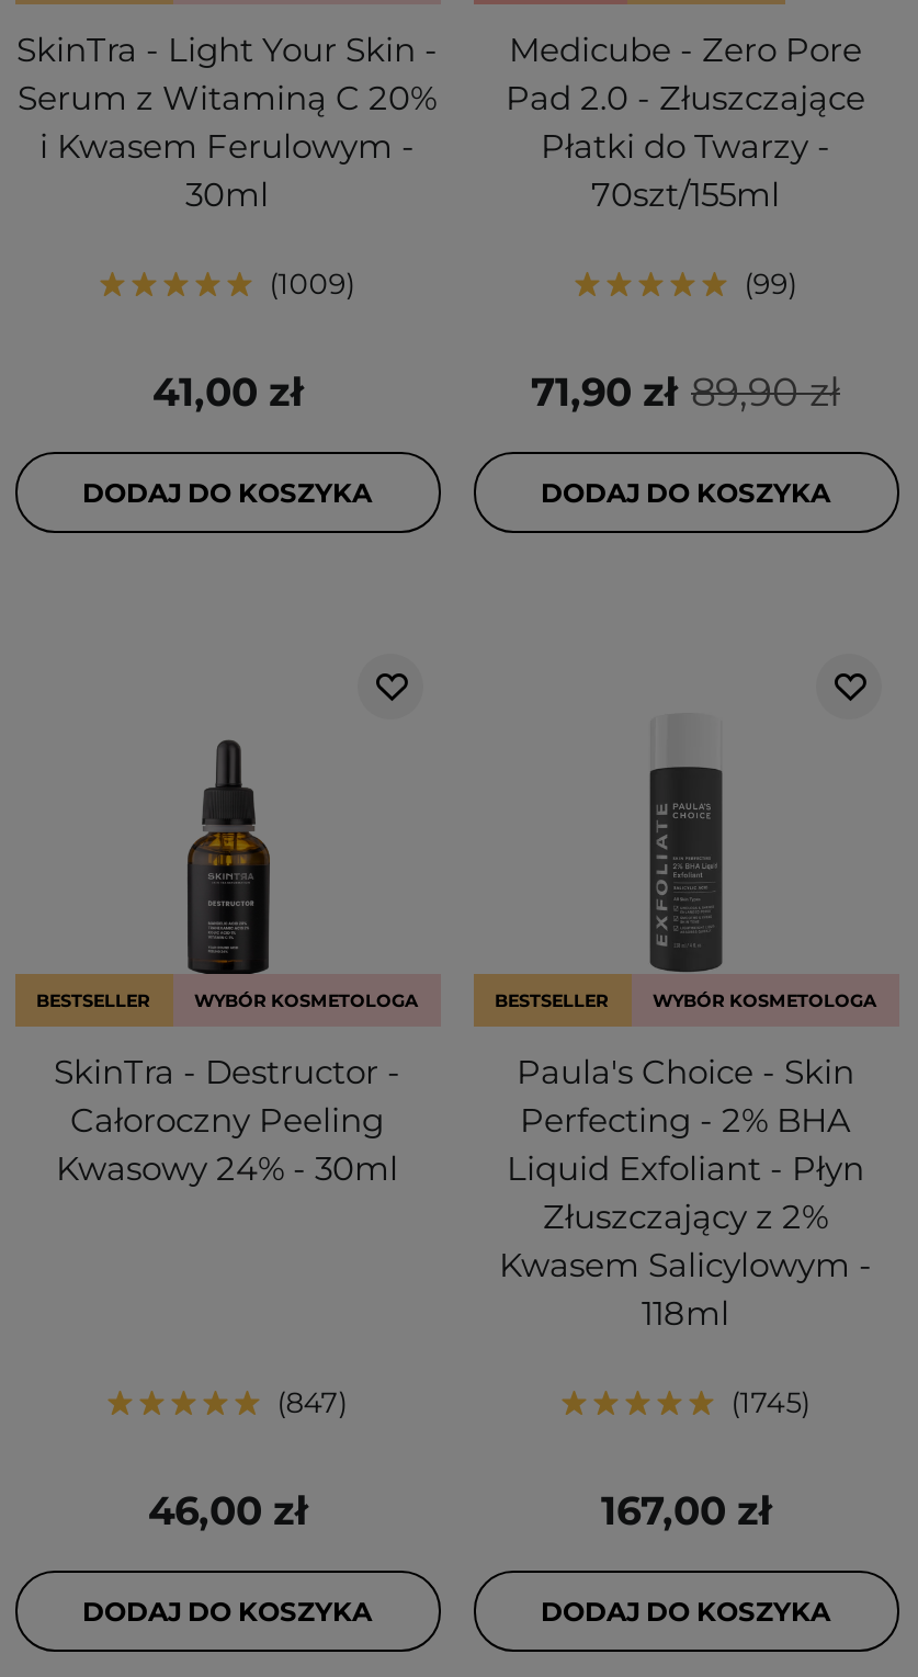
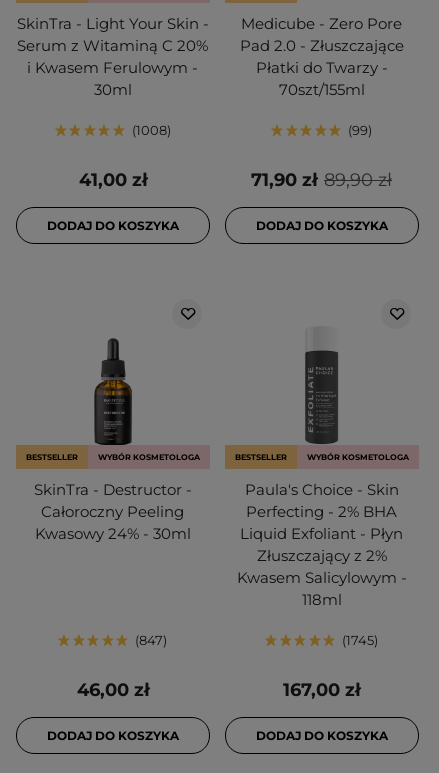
[278,267,346,302] 1009 -> [136,122,167,138] 1008

